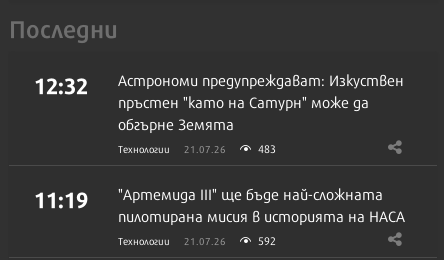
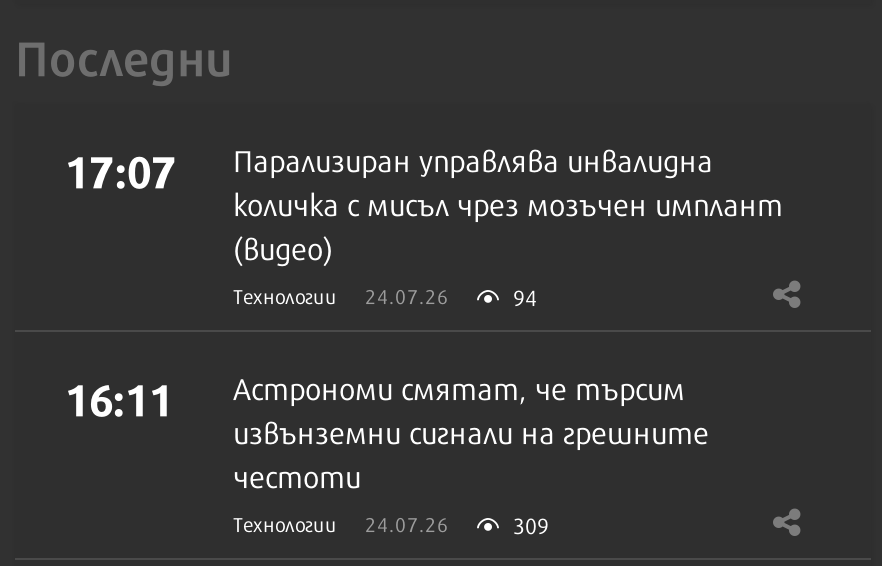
[34,66,404,134] 12:32 | Астрономи предупреждават: Изкуствен | пръстен "като на Сатурн" може да | обгърне Земята -> [65,132,783,268] 17:07 | Парализиран управлява инвалидна | количка с мисъл чрез мозъчен имплант | (видео)
[184,140,276,156] 21.07.26 | 483 -> [365,280,537,312] 24.07.26 | 94
[34,180,405,226] 11:19 | "Артемида III" ще бъде най-сложната | пилотирана мисия в историята на НАСА -> [65,360,709,496] 16:11 | Астрономи смятат, че търсим | извънземни сигнали на грешните | честоти
[184,232,276,248] 21.07.26 | 592 -> [365,508,549,540] 24.07.26 | 309

